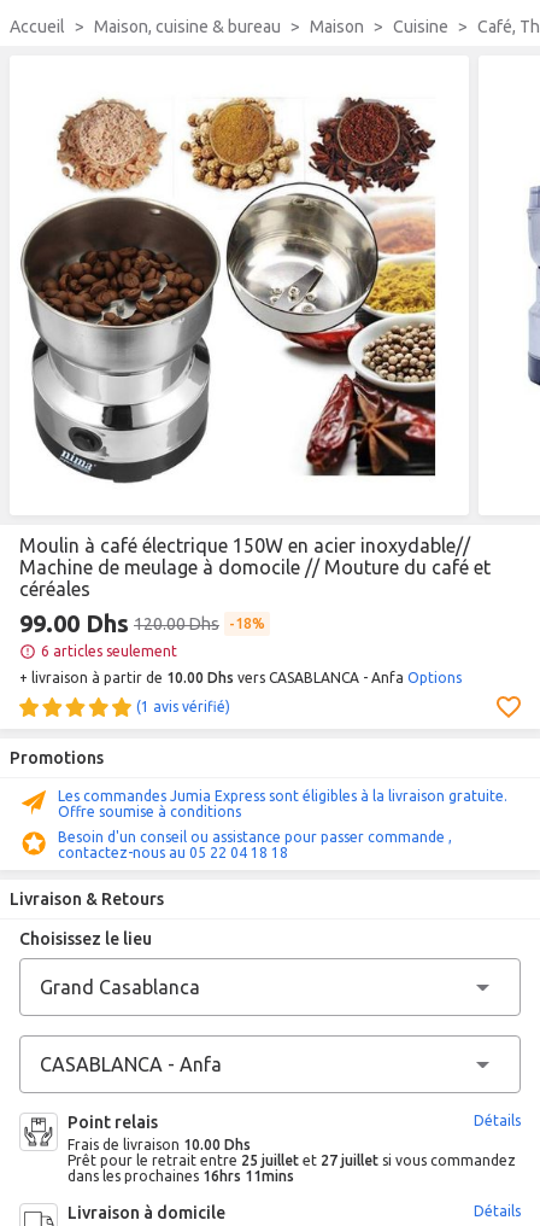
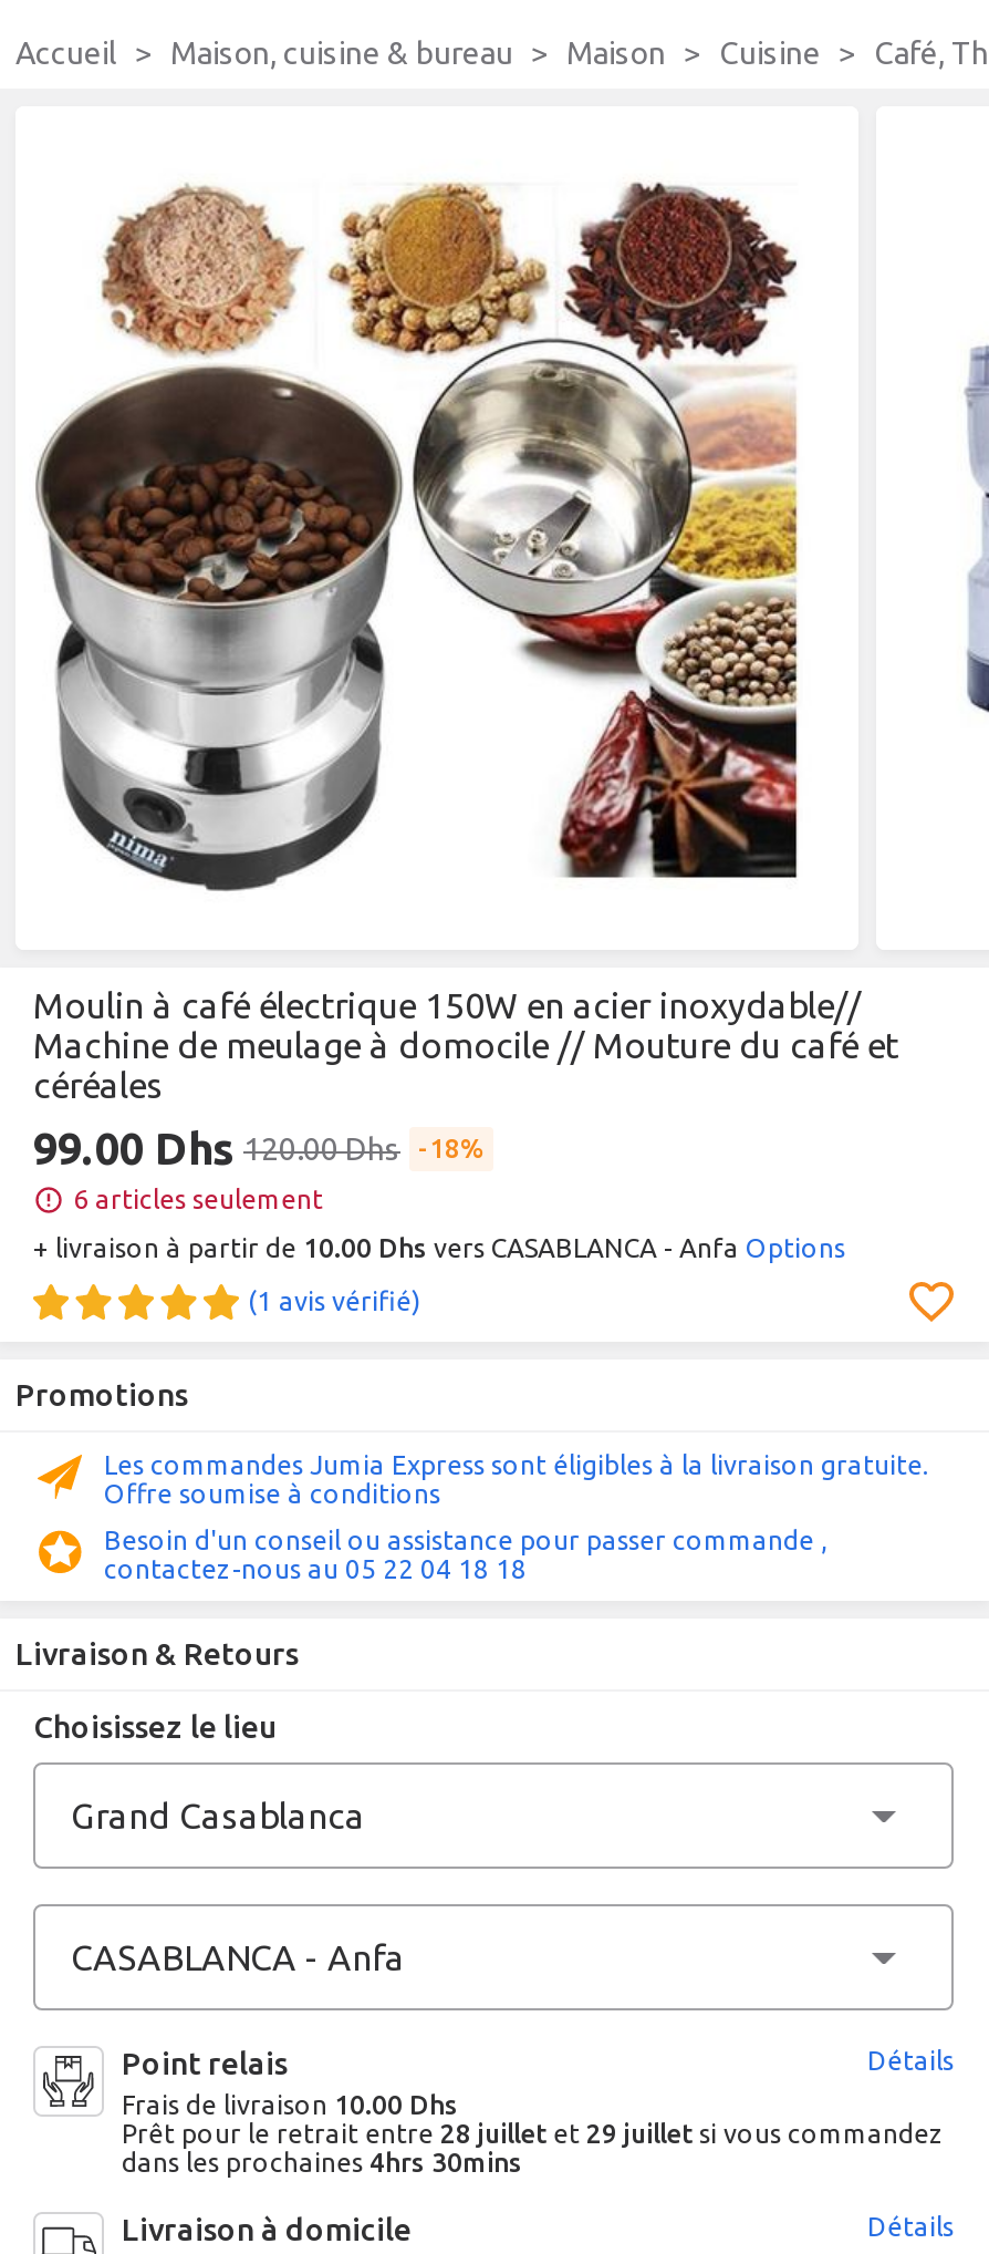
[67,1152,516,1168] Prêt pour le retrait entre 25 juillet et 27 juillet si vous commandez -> [122,2118,945,2147] Prêt pour le retrait entre 28 juillet et 29 juillet si vous commandez
[67,1168,294,1184] dans les prochaines 16hrs 11mins -> [122,2147,522,2176] dans les prochaines 4hrs 30mins

